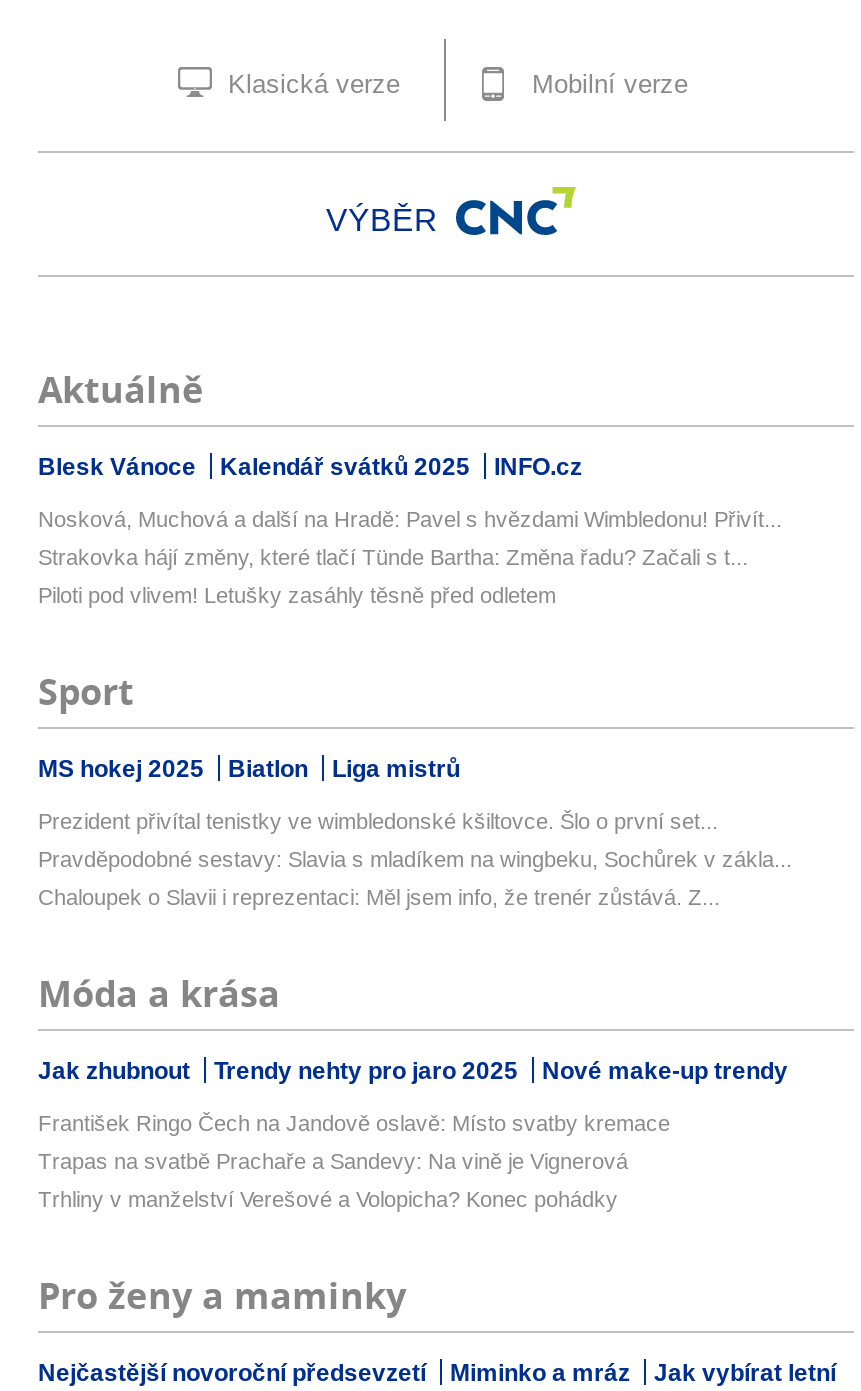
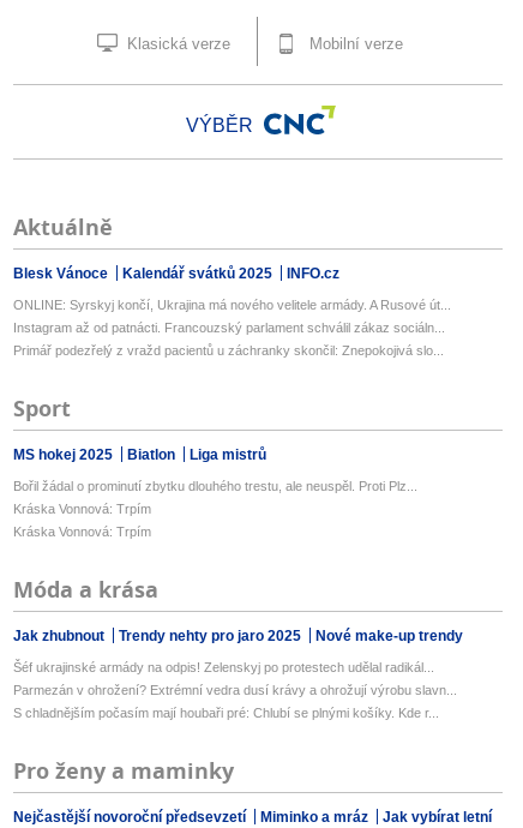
[38,506,782,530] Nosková, Muchová a další na Hradě: Pavel s hvězdami Wimbledonu! Přivít... -> [13,297,451,312] ONLINE: Syrskyj končí, Ukrajina má nového velitele armády. A Rusové út...
[38,544,748,568] Strakovka hájí změny, které tlačí Tünde Bartha: Změna řadu? Začali s t... -> [13,320,445,334] Instagram až od patnácti. Francouzský parlament schválil zákaz sociáln...
[38,582,556,606] Piloti pod vlivem! Letušky zasáhly těsně před odletem -> [13,343,444,357] Primář podezřelý z vražd pacientů u záchranky skončil: Znepokojivá slo...
[38,808,718,832] Prezident přivítal tenistky ve wimbledonské kšiltovce. Šlo o první set... -> [13,478,417,493] Bořil žádal o prominutí zbytku dlouhého trestu, ale neuspěl. Proti Plz...
[38,846,792,870] Pravděpodobné sestavy: Slavia s mladíkem na wingbeku, Sochůrek v zákla... -> [13,501,151,516] Kráska Vonnová: Trpím
[38,884,720,908] Chaloupek o Slavii i reprezentaci: Měl jsem info, že trenér zůstává. Z... -> [13,524,151,538] Kráska Vonnová: Trpím
[38,1110,670,1134] František Ringo Čech na Jandově oslavě: Místo svatby kremace -> [13,660,434,674] Šéf ukrajinské armády na odpis! Zelenskyj po protestech udělal radikál...
[38,1148,628,1172] Trapas na svatbě Prachaře a Sandevy: Na vině je Vignerová -> [13,682,457,697] Parmezán v ohrožení? Extrémní vedra dusí krávy a ohrožují výrobu slavn...
[38,1186,618,1210] Trhliny v manželství Verešové a Volopicha? Konec pohádky -> [13,705,439,720] S chladnějším počasím mají houbaři pré: Chlubí se plnými košíky. Kde r...

